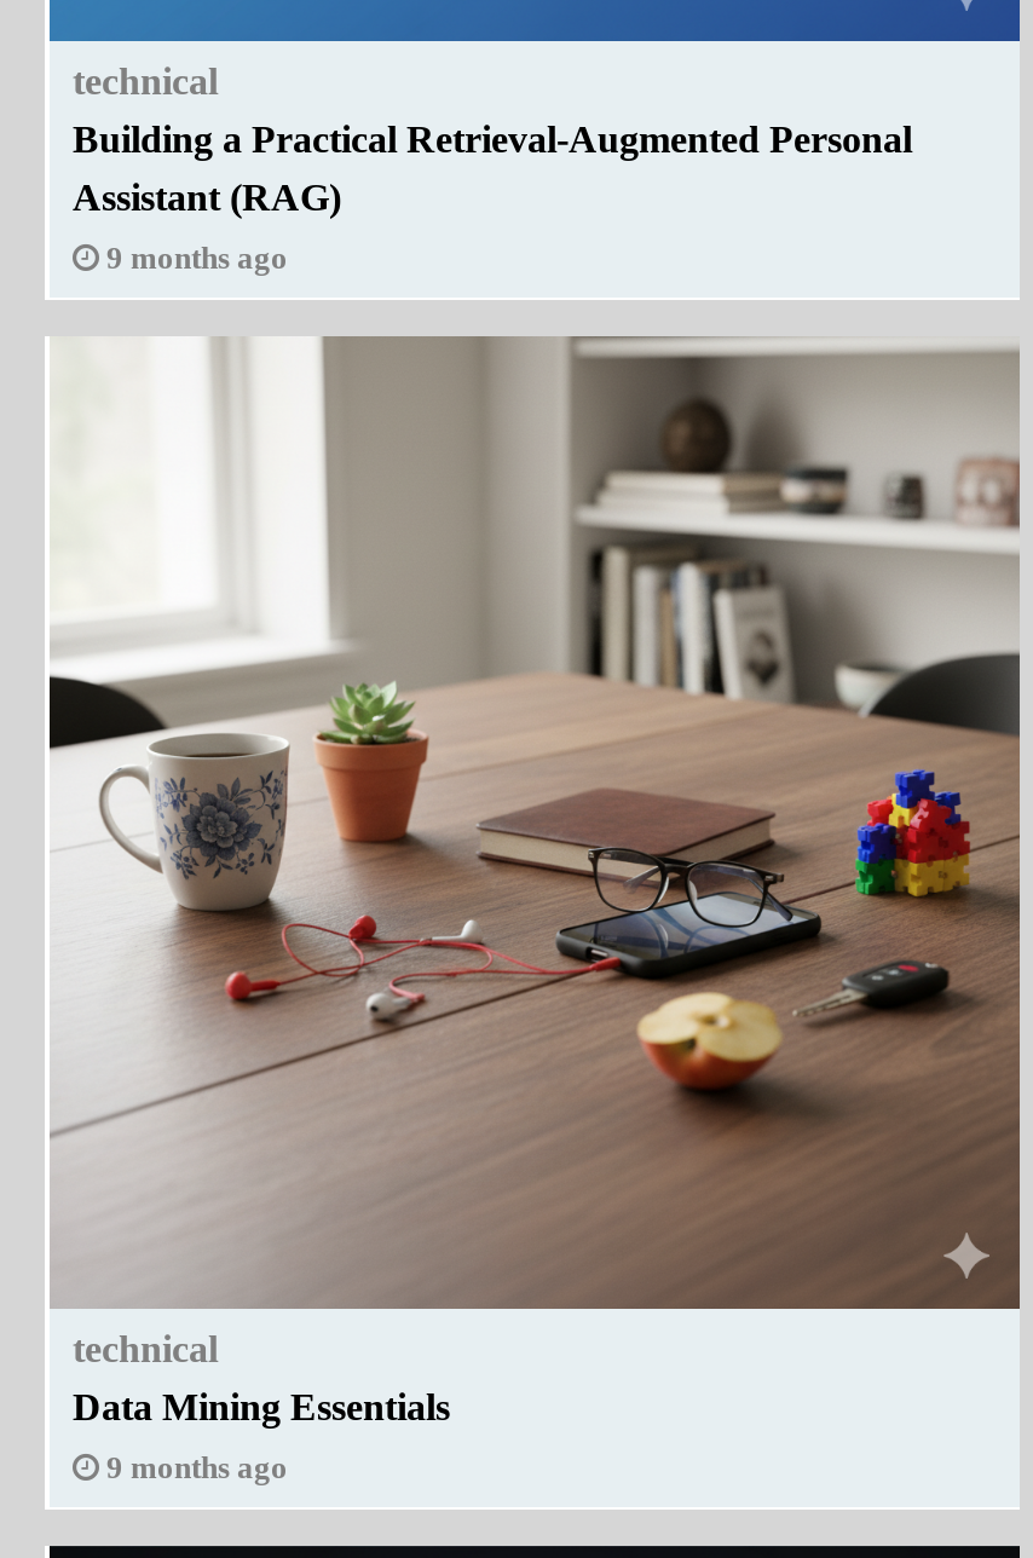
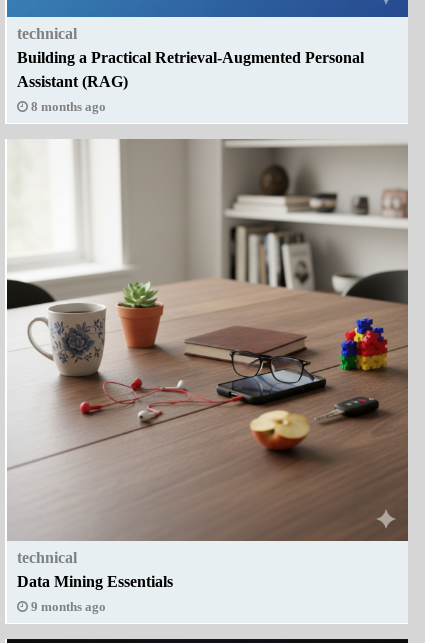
[98,241,287,275] 9 months ago -> [27,99,105,113] 8 months ago

